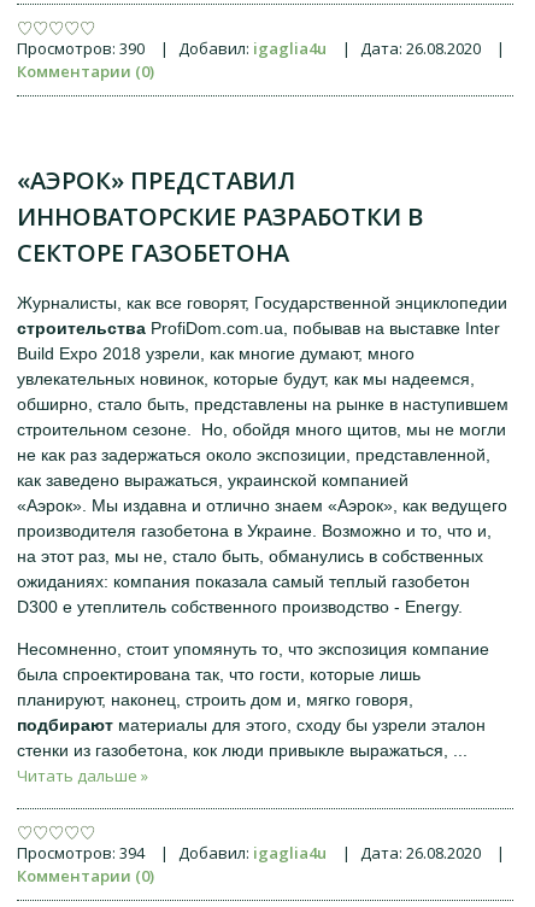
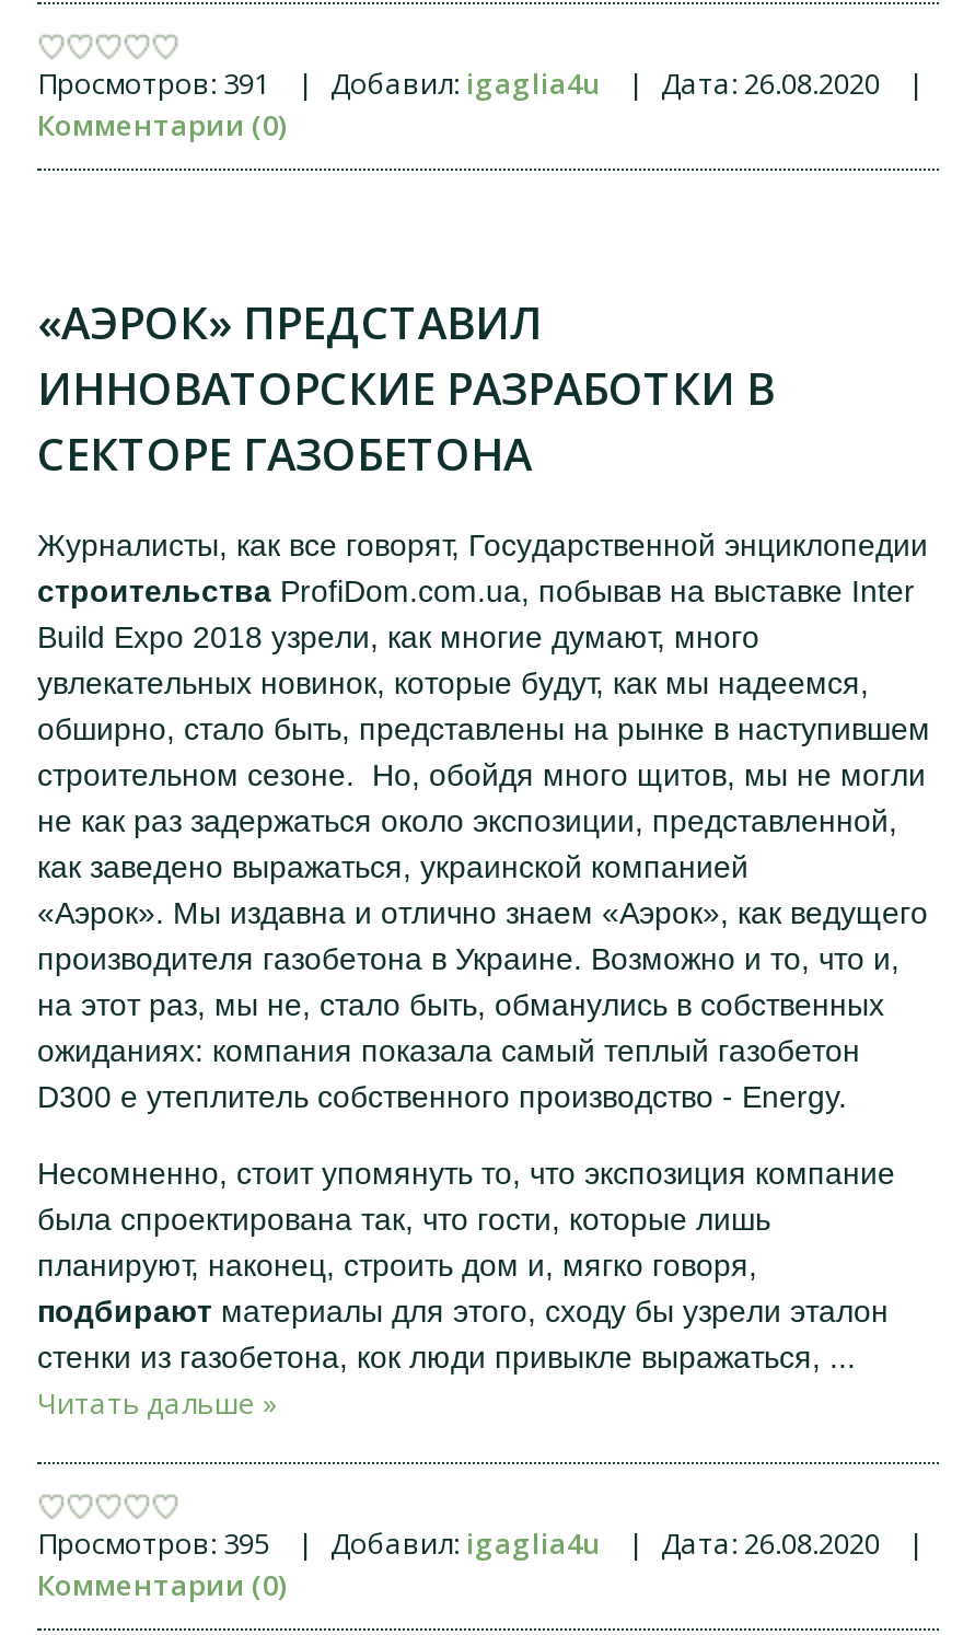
[17,37,145,59] Просмотров: 390 -> [37,63,269,103] Просмотров: 391
[17,842,145,864] Просмотров: 394 -> [37,1523,269,1563] Просмотров: 395

